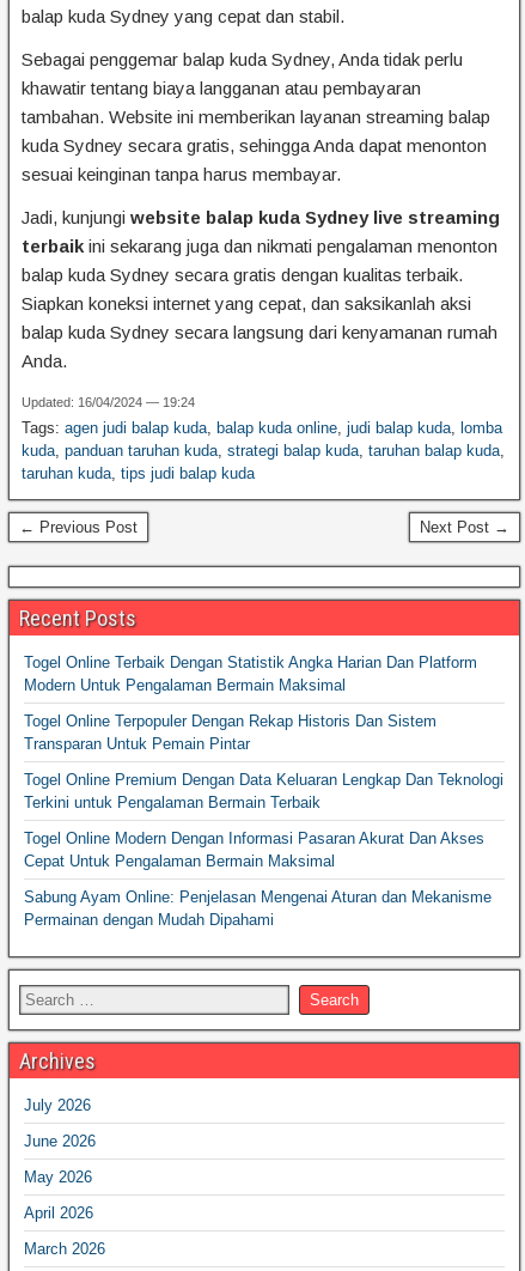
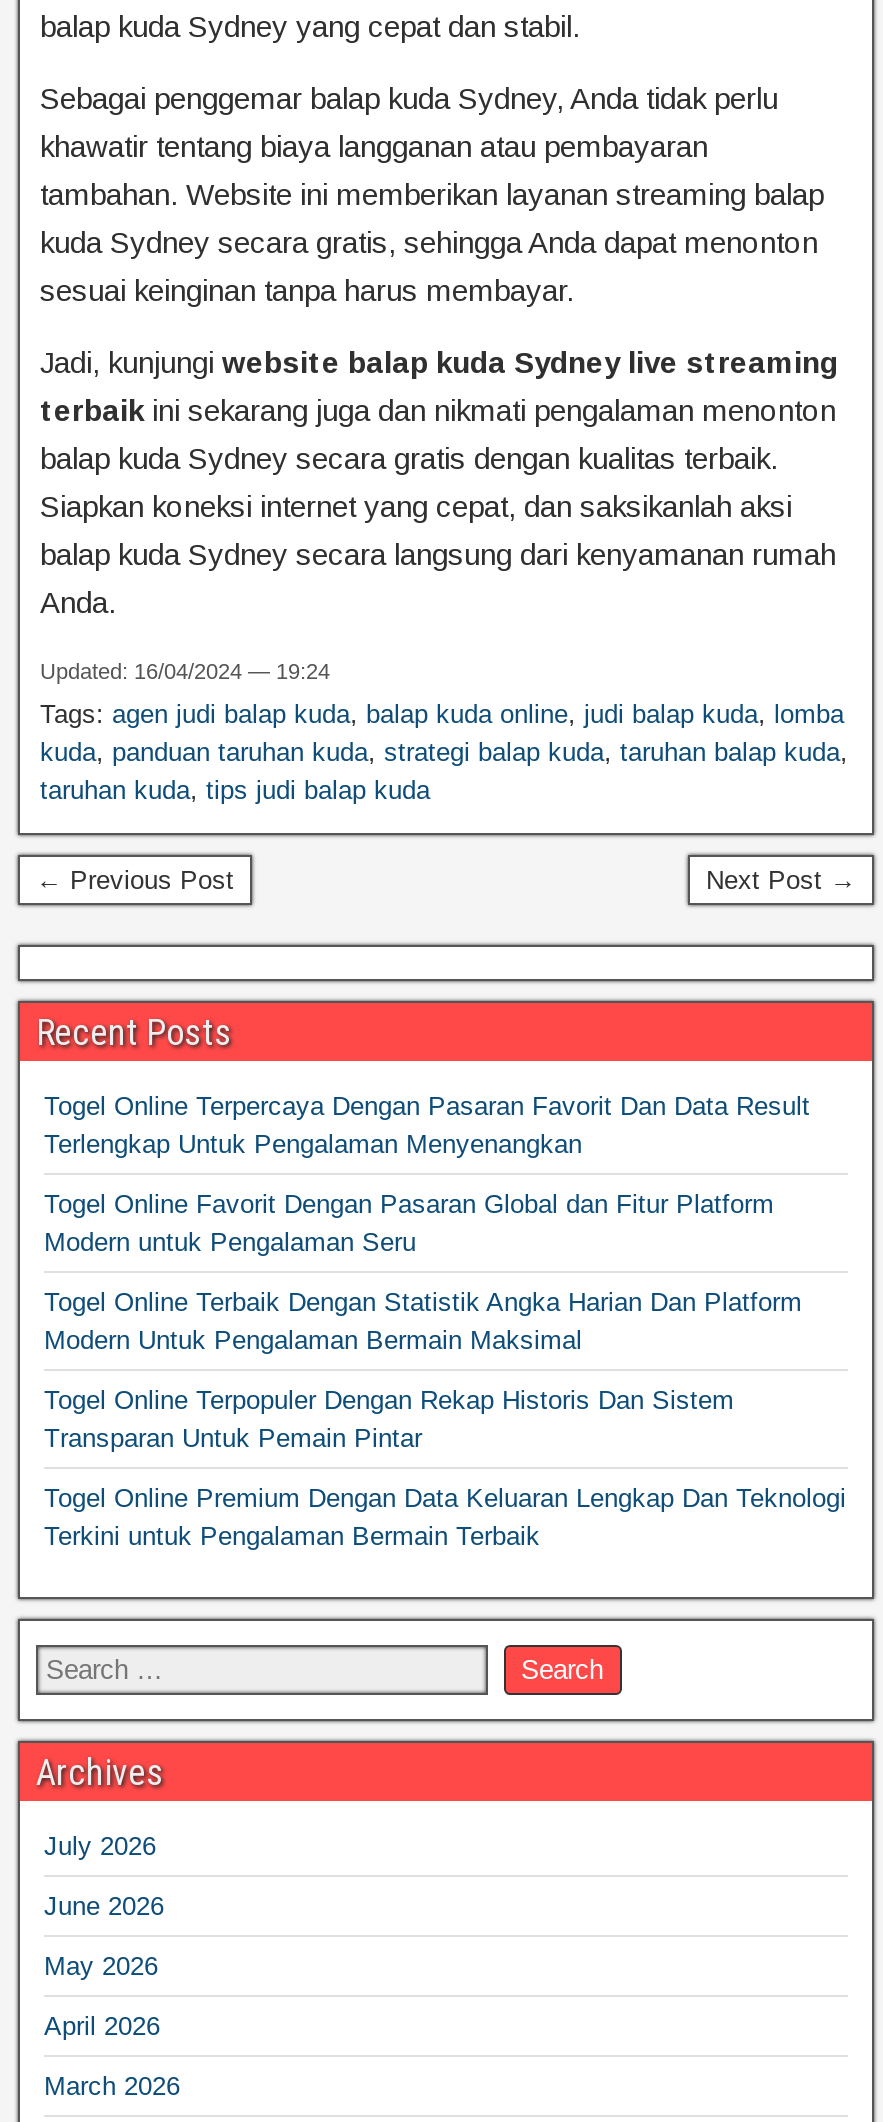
none -> [44,1092,810,1258] Togel Online Terpercaya Dengan Pasaran Favorit Dan Data Result | Terlengkap Untuk Pengalaman Menyenangkan | Togel Online Favorit Dengan Pasaran Global dan Fitur Platform | Modern untuk Pengalaman Seru
moved [24,654,503,812] -> [44,1288,846,1552]: Togel Online Terbaik Dengan Statistik Angka Harian Dan Platform | Modern Untuk Pengalaman Bermain Maksimal | Togel Online Terpopuler Dengan Rekap Historis Dan Sistem | Transparan Untuk Pemain Pintar | Togel Online Premium Dengan Data Keluaran Lengkap Dan Teknologi | Terkini untuk Pengalaman Bermain Terbaik
[24,830,492,929] Togel Online Modern Dengan Informasi Pasaran Akurat Dan Akses | Cepat Untuk Pengalaman Bermain Maksimal | Sabung Ayam Online: Penjelasan Mengenai Aturan dan Mekanisme | Permainan dengan Mudah Dipahami -> none

